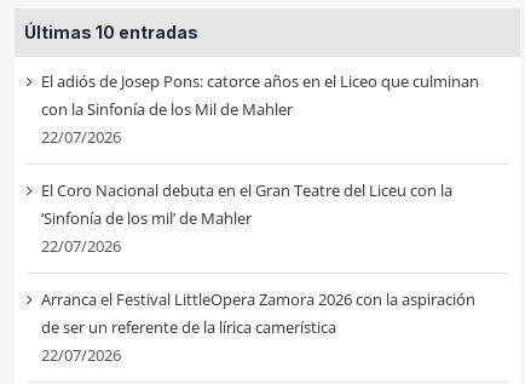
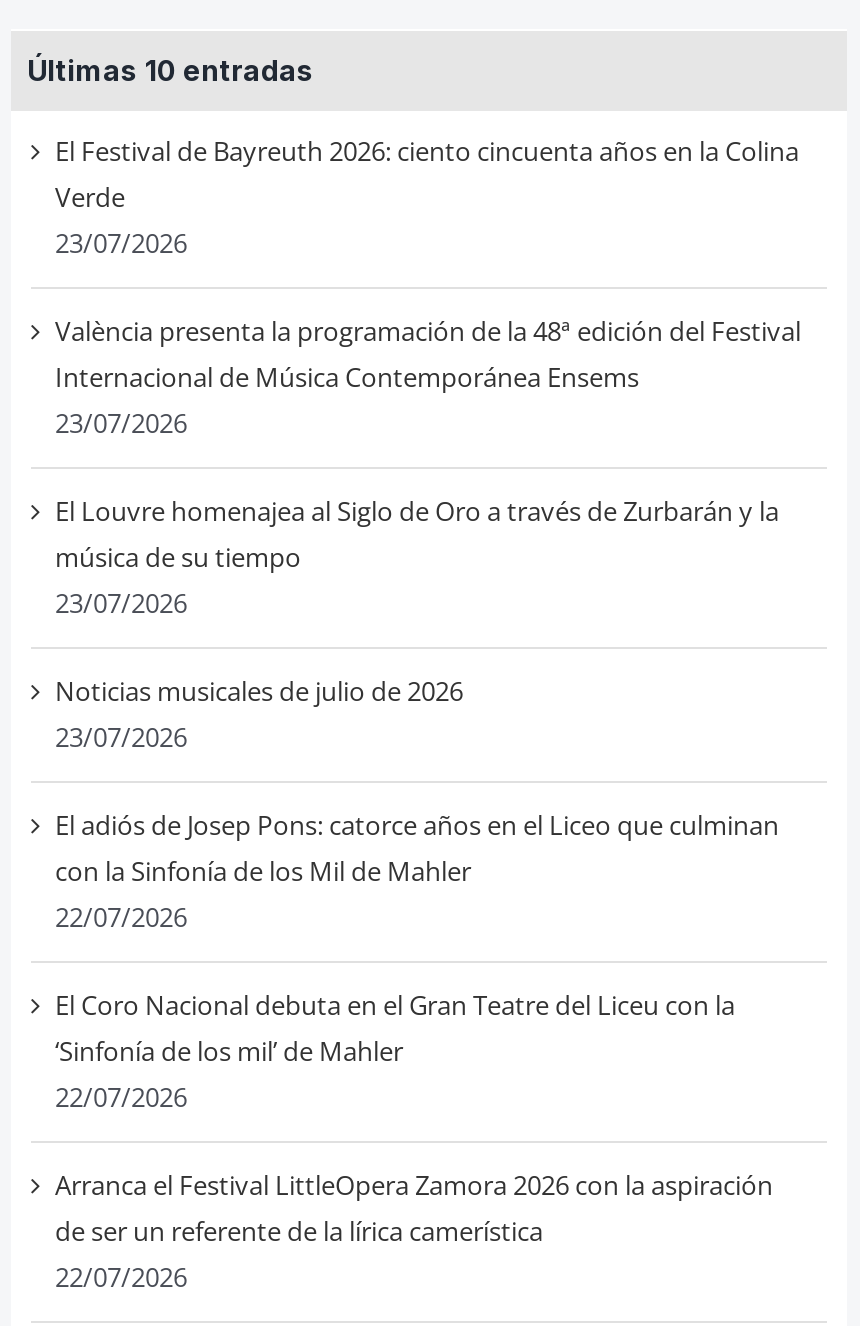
none -> [55,133,801,755] El Festival de Bayreuth 2026: ciento cincuenta años en la Colina | Verde | 23/07/2026 | València presenta la programación de la 48ª edición del Festival | Internacional de Música Contemporánea Ensems | 23/07/2026 | El Louvre homenajea al Siglo de Oro a través de Zurbarán y la | música de su tiempo | 23/07/2026 | Noticias musicales de julio de 2026 | 23/07/2026

